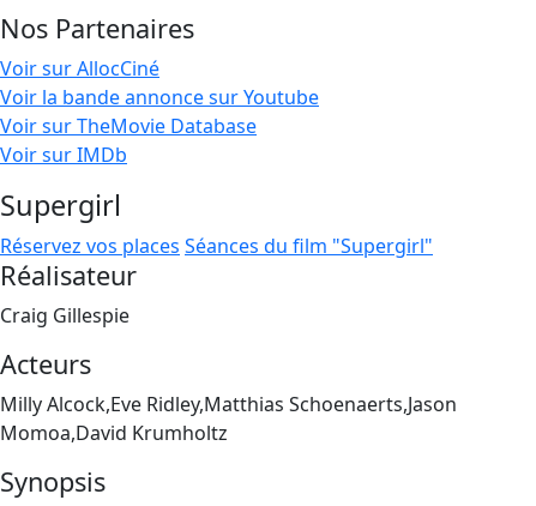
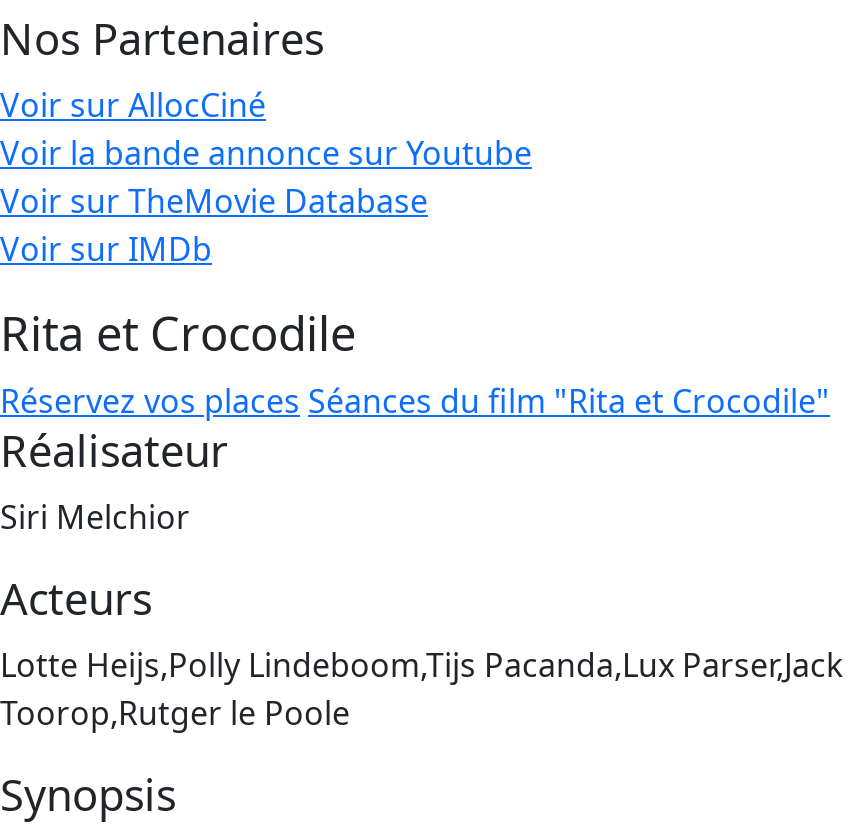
[0,186,433,259] Supergirl | Réservez vos places Séances du film "Supergirl" -> [0,301,830,423] Rita et Crocodile | Réservez vos places Séances du film "Rita et Crocodile"
[0,302,130,329] Craig Gillespie -> [0,495,190,539] Siri Melchior
[0,391,457,446] Milly Alcock,Eve Ridley,Matthias Schoenaerts,Jason | Momoa,David Krumholtz -> [0,643,844,735] Lotte Heijs,Polly Lindeboom,Tijs Pacanda,Lux Parser,Jack | Toorop,Rutger le Poole

